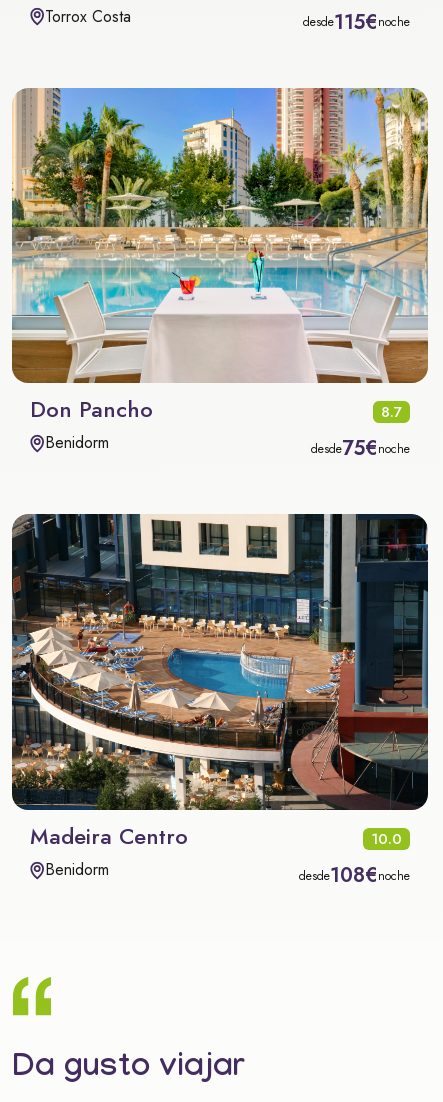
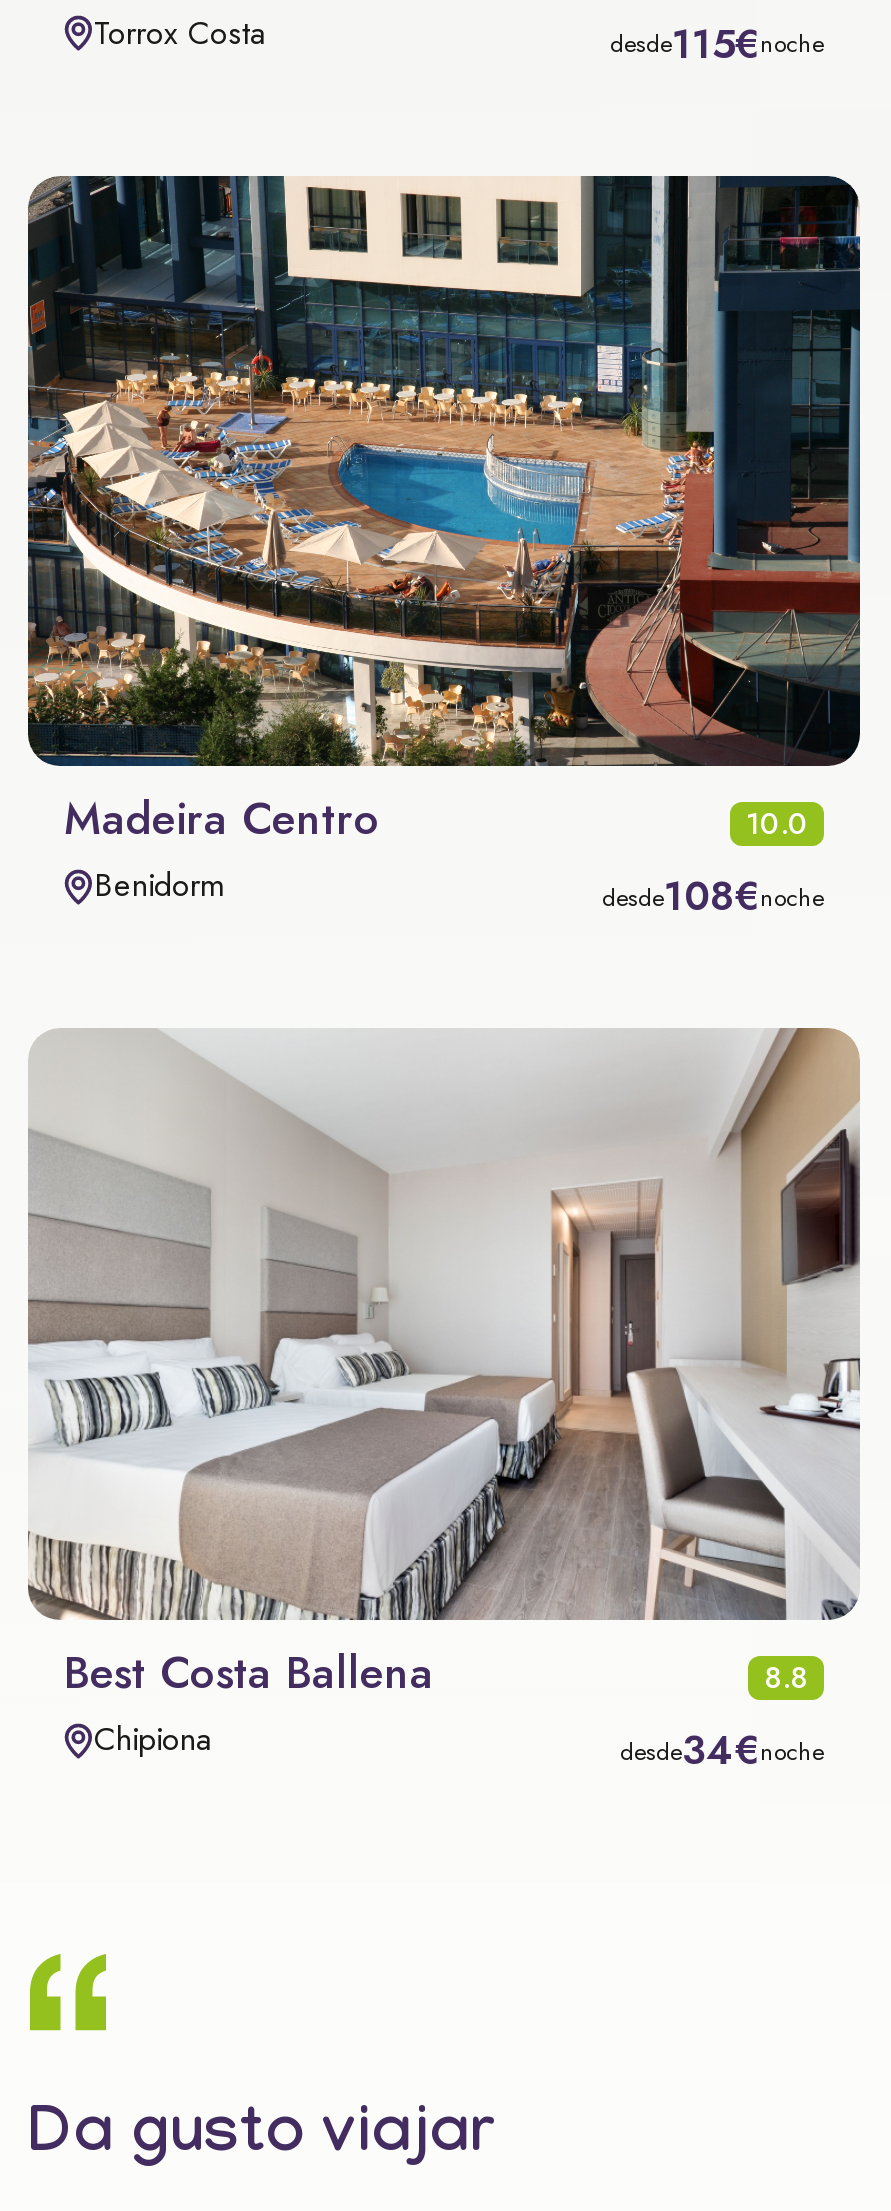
[11,87,429,463] [image] | Don Pancho | 8.7 | Benidorm | desde75€noche -> none
moved [9,513,430,890] -> [22,172,864,927]: [image] | Madeira Centro | 10.0 | Benidorm | desde108€noche
none -> [28,1026,862,1780] [image] | Best Costa Ballena | 8.8 | Chipiona | desde34€noche

